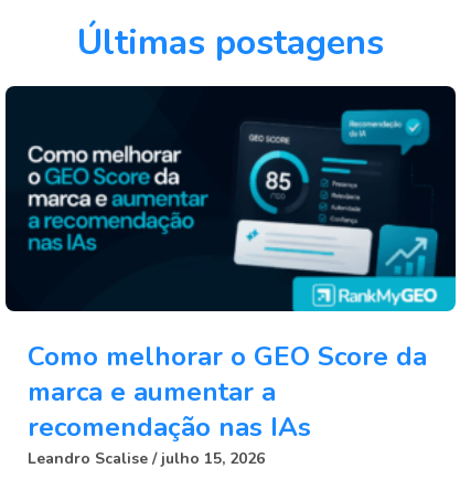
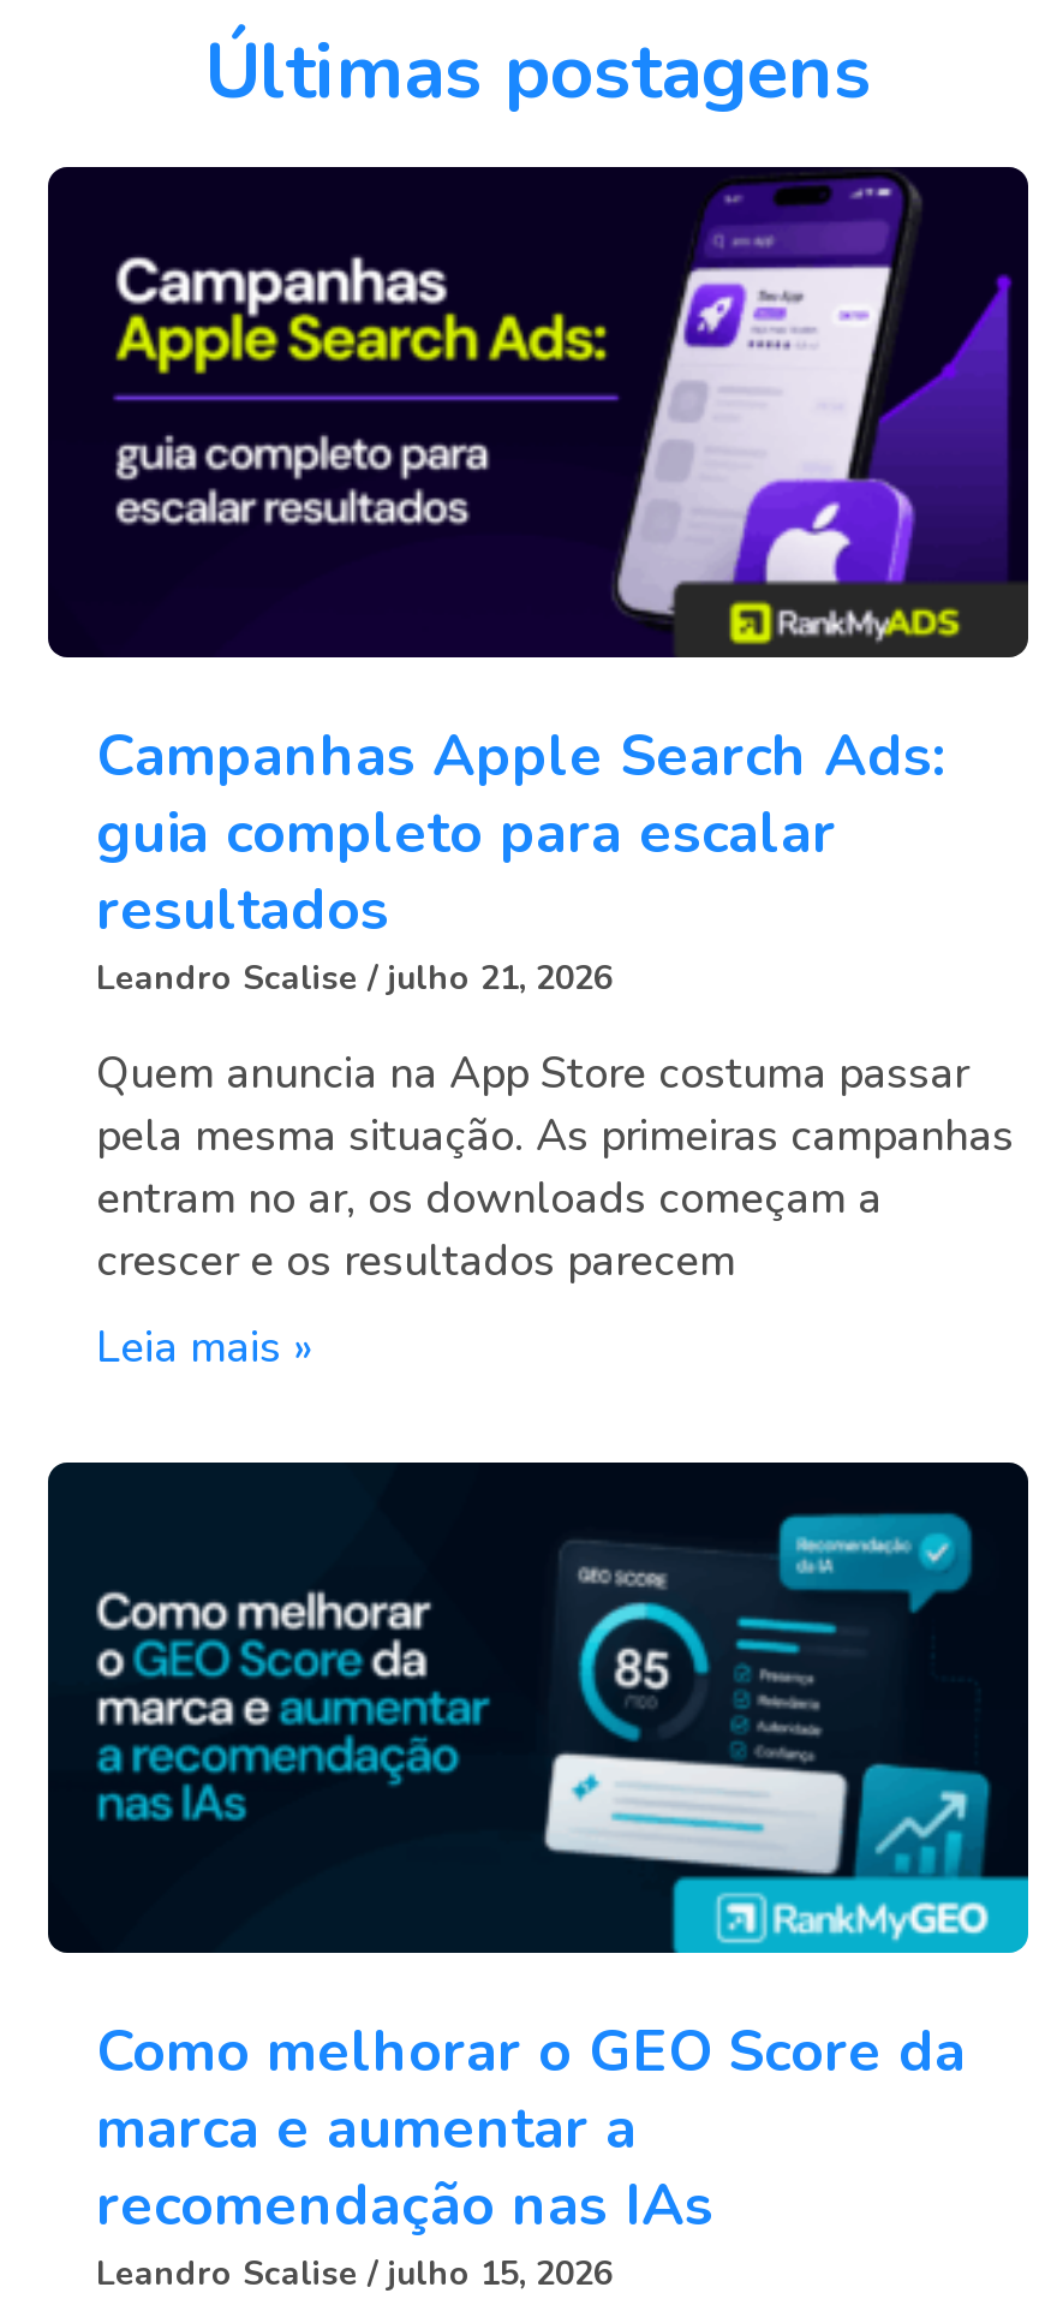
none -> [96,177,1031,1375] [image] | Campanhas Apple Search Ads: | guia completo para escalar | resultados | Leandro Scalise julho 21, 2026 | Quem anuncia na App Store costuma passar | pela mesma situação. As primeiras campanhas | entram no ar, os downloads começam a | crescer e os resultados parecem | Leia mais »

